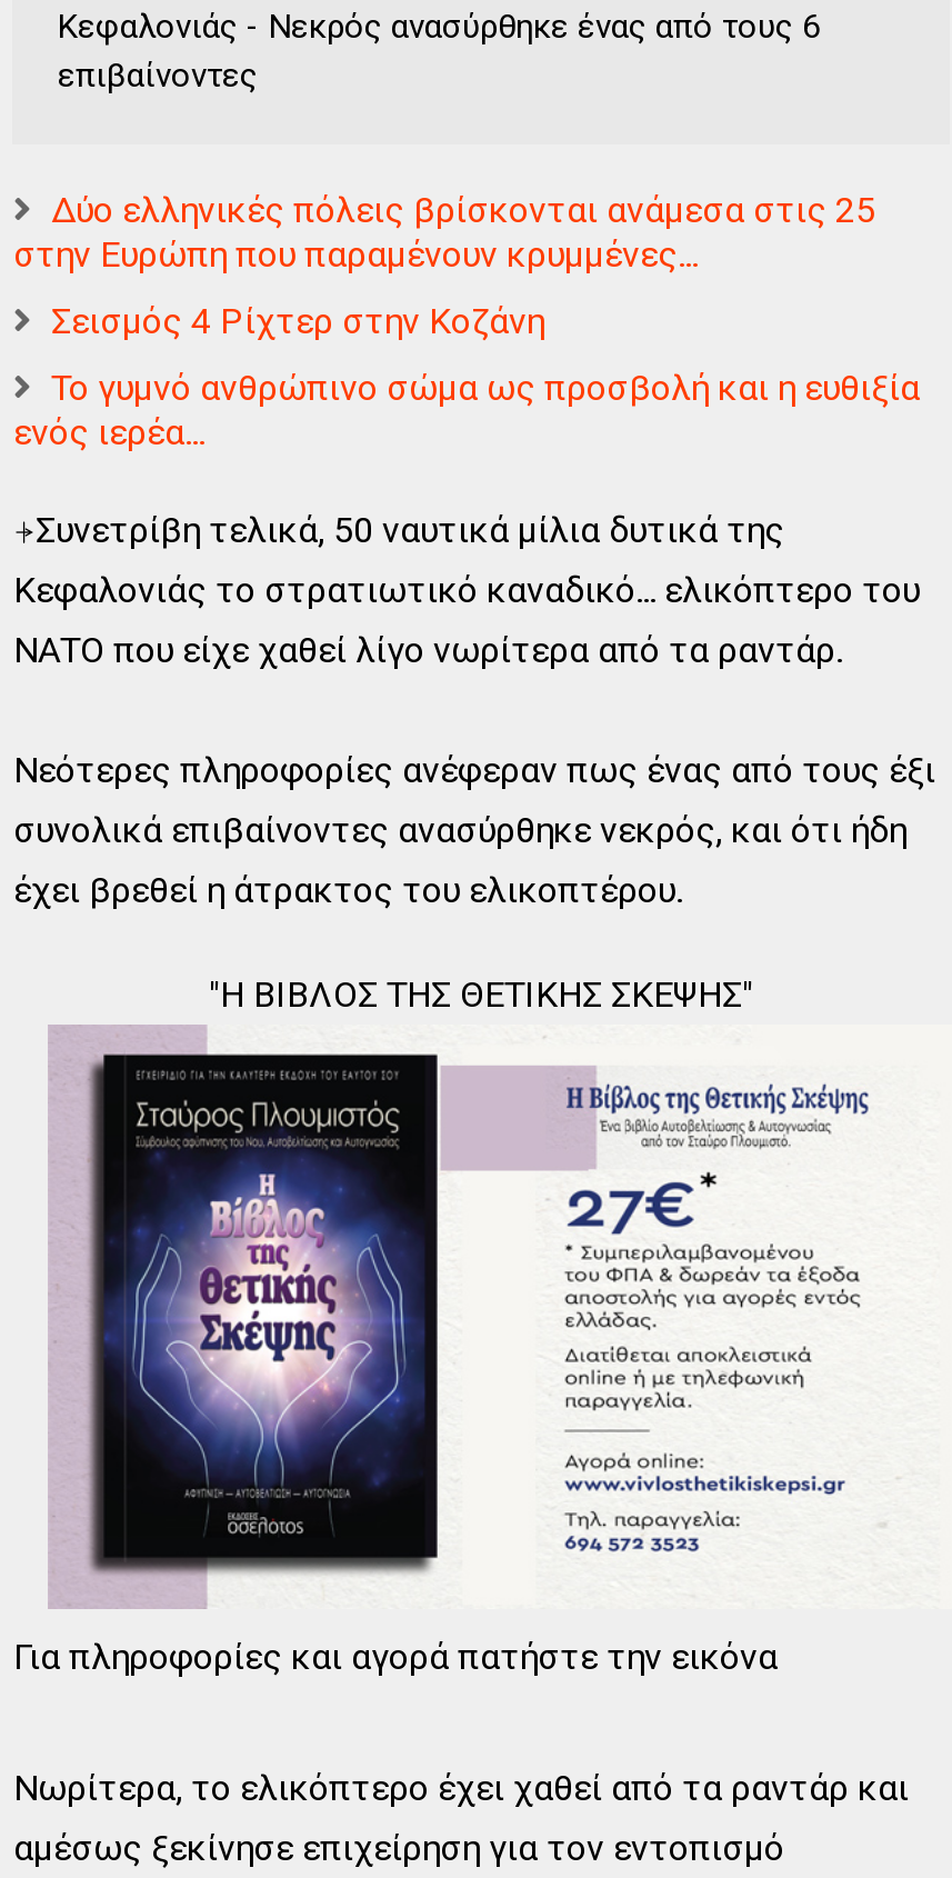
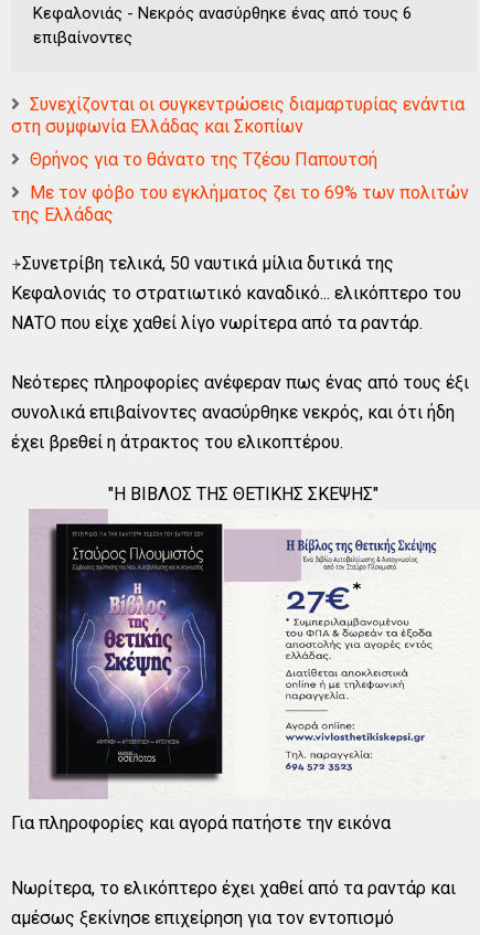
[13,188,875,275] Δύο ελληνικές πόλεις βρίσκονται ανάμεσα στις 25 | στην Ευρώπη που παραμένουν κρυμμένες... -> [11,93,465,137] Συνεχίζονται οι συγκεντρώσεις διαμαρτυρίας ενάντια | στη συμφωνία Ελλάδας και Σκοπίων
[51,299,544,342] Σεισμός 4 Ρίχτερ στην Κοζάνη -> [30,149,378,170] Θρήνος για το θάνατο της Τζέσυ Παπουτσή
[13,366,920,453] Το γυμνό ανθρώπινο σώμα ως προσβολή και η ευθιξία | ενός ιερέα... -> [11,182,469,225] Με τον φόβο του εγκλήματος ζει το 69% των πολιτών | της Ελλάδας

